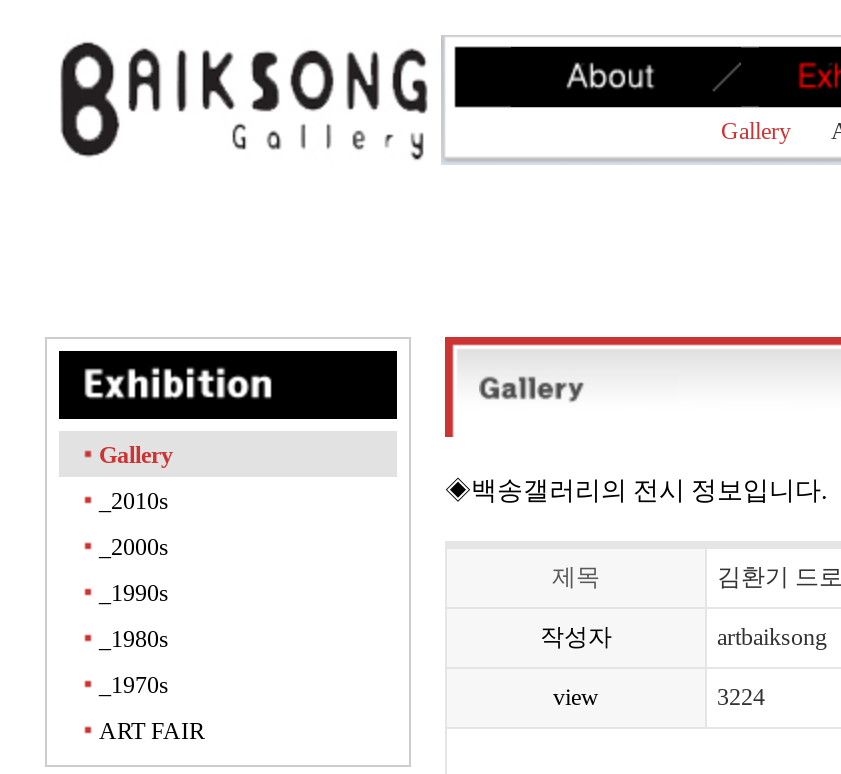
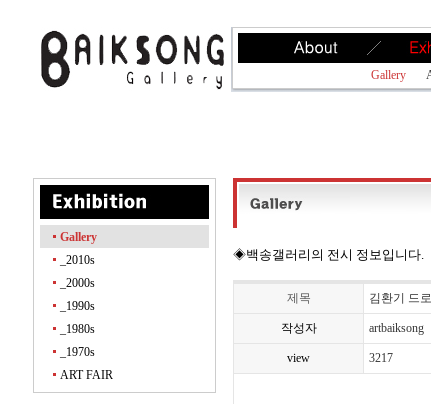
[717,683,765,711] 3224 -> [369,351,393,365] 3217

